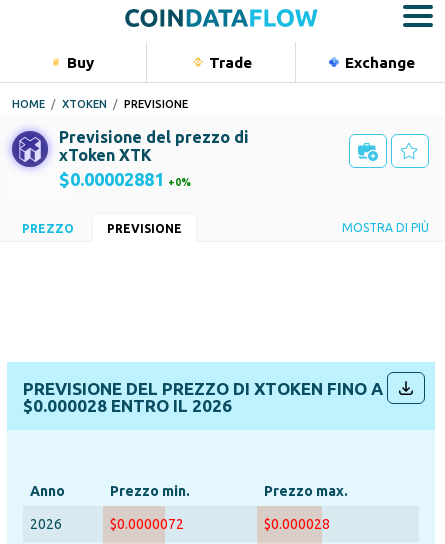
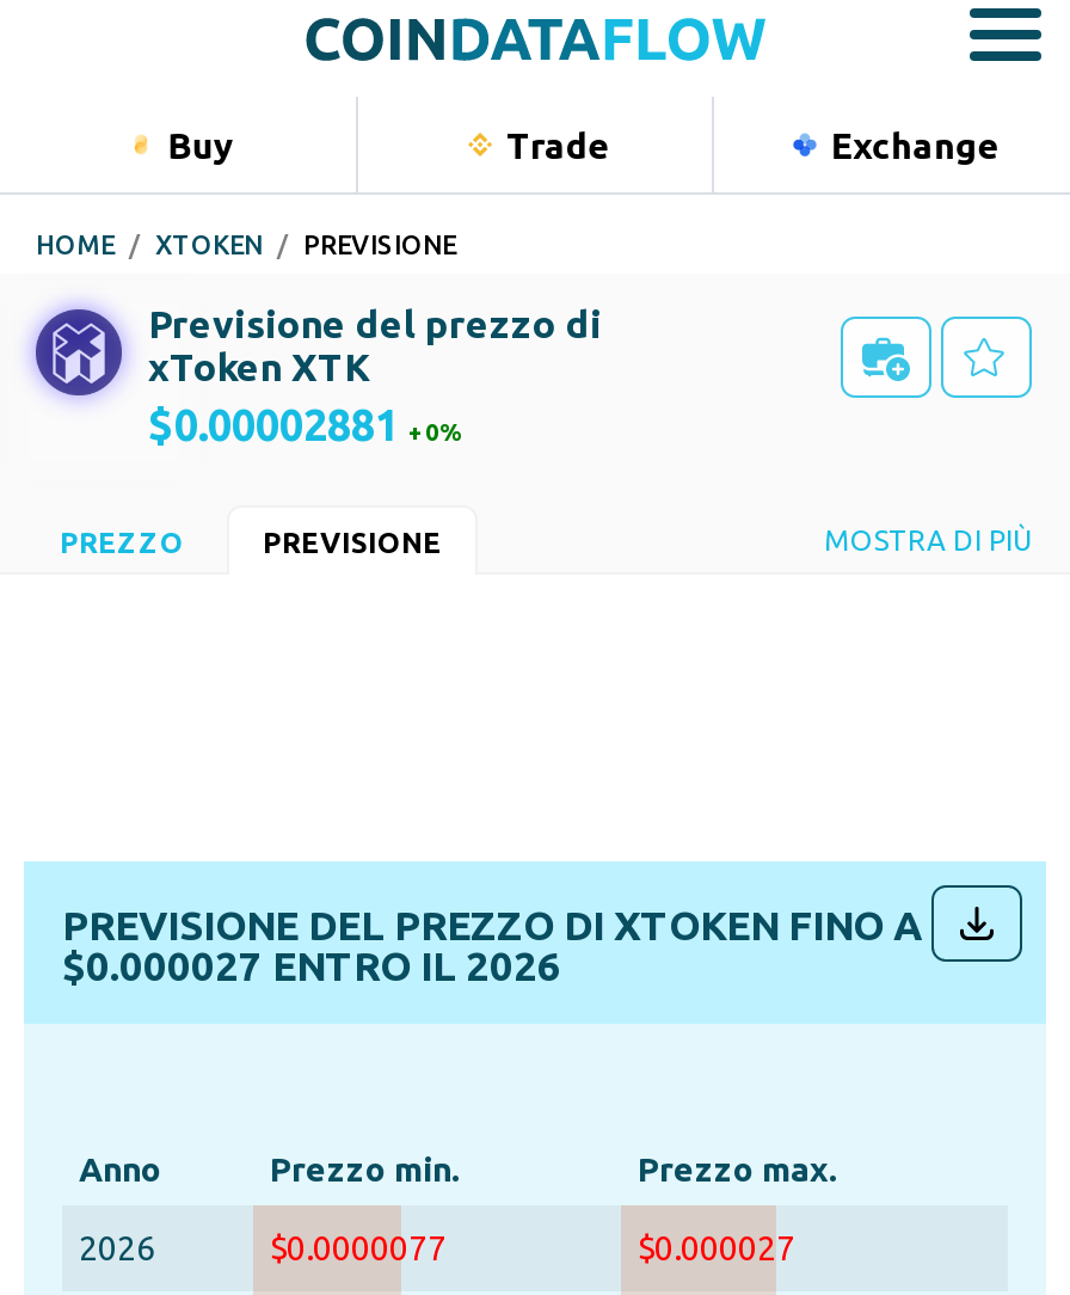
[23,396,232,415] $0.000028 ENTRO IL 2026 -> [62,943,561,988] $0.000027 ENTRO IL 2026
[110,516,184,532] $0.0000072 -> [270,1229,447,1268] $0.0000077
[264,516,330,532] $0.000028 -> [638,1229,795,1268] $0.000027

